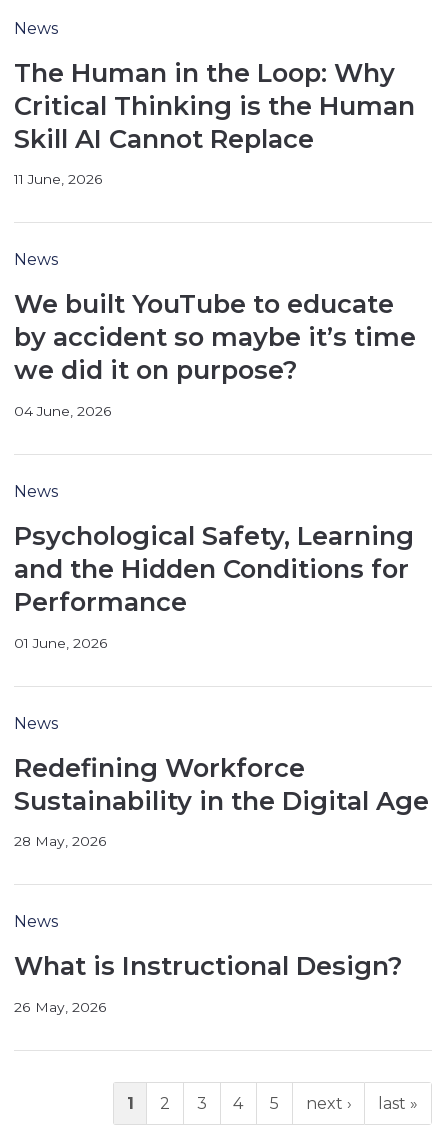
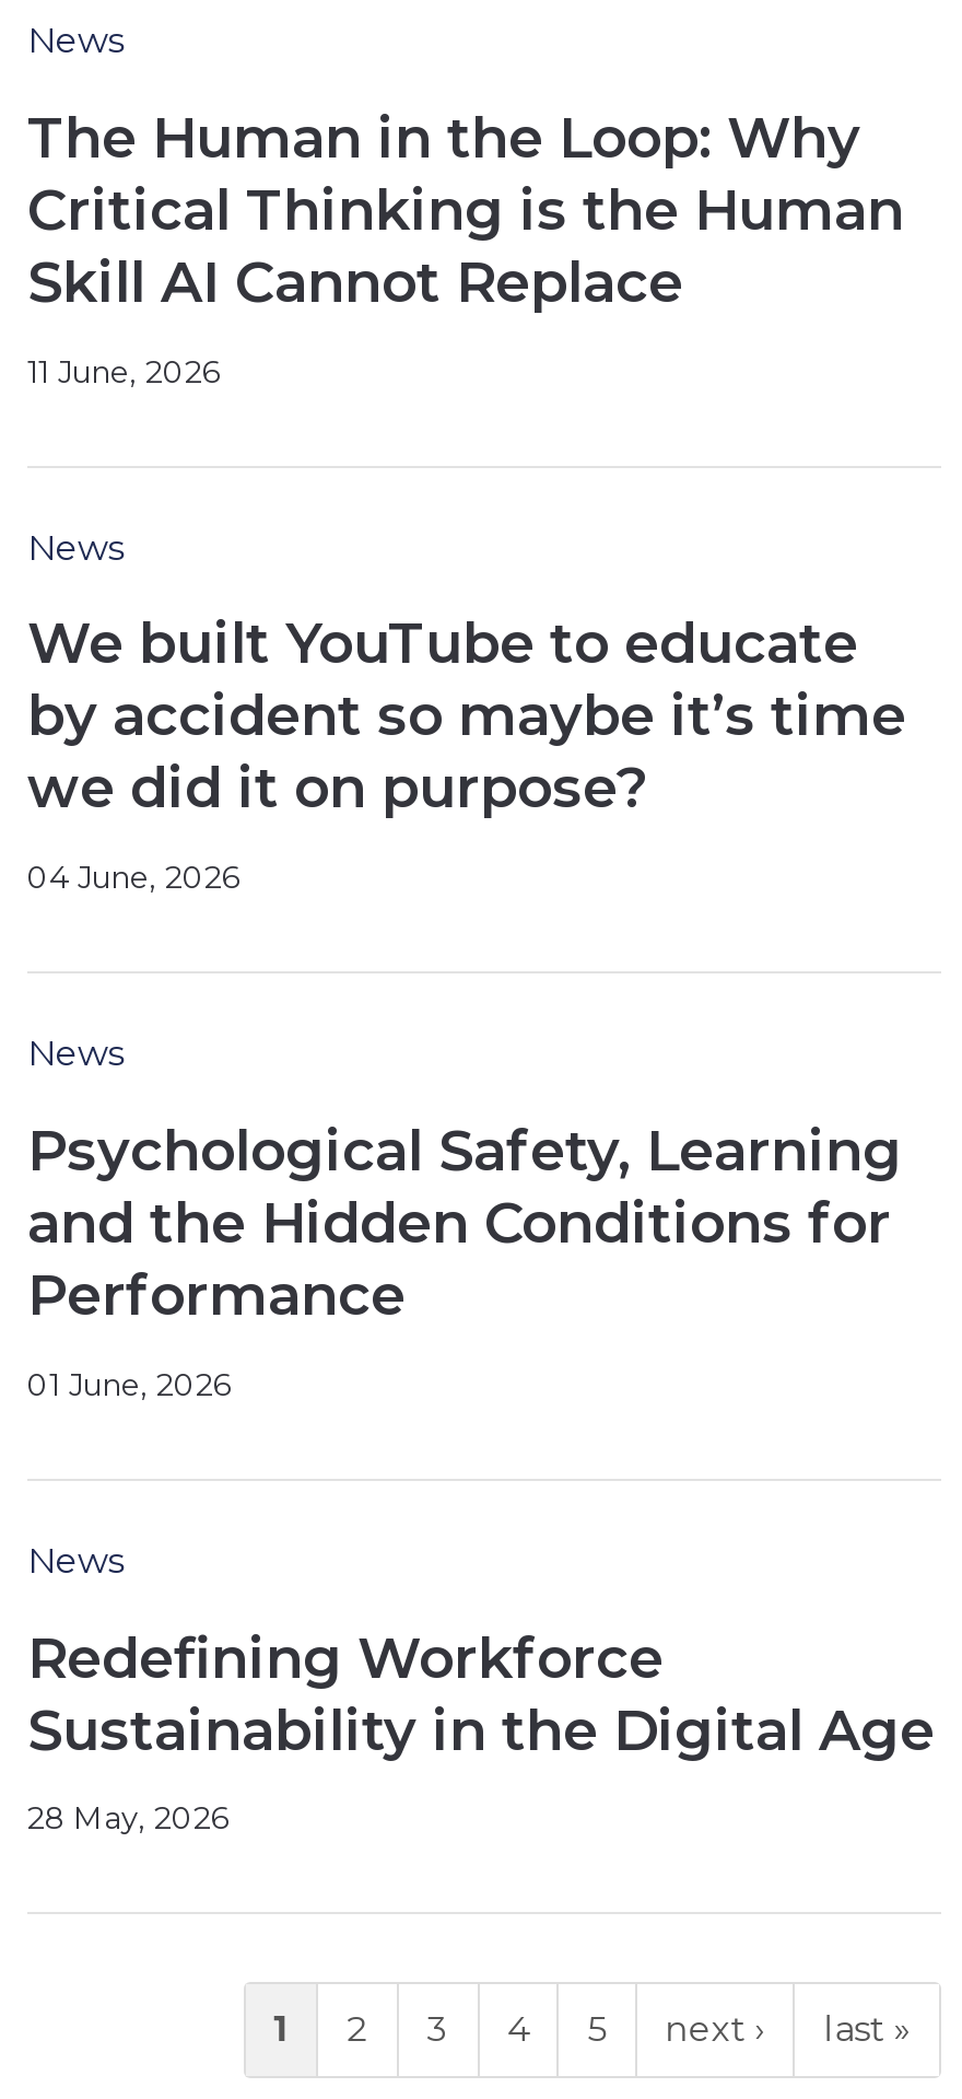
[14,912,403,1015] News | What is Instructional Design? | 26 May, 2026 -> none

